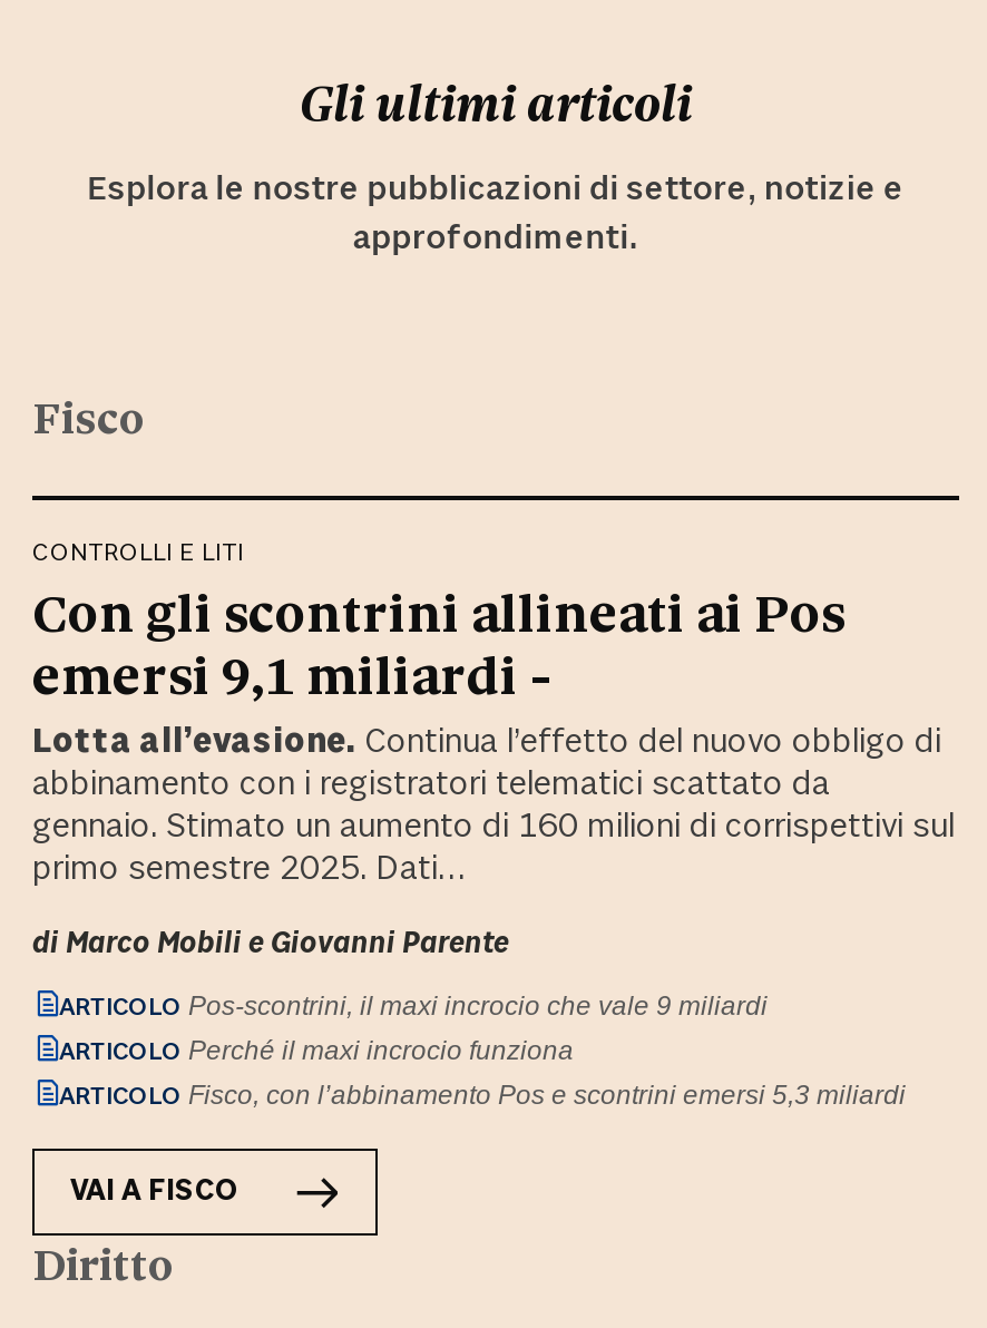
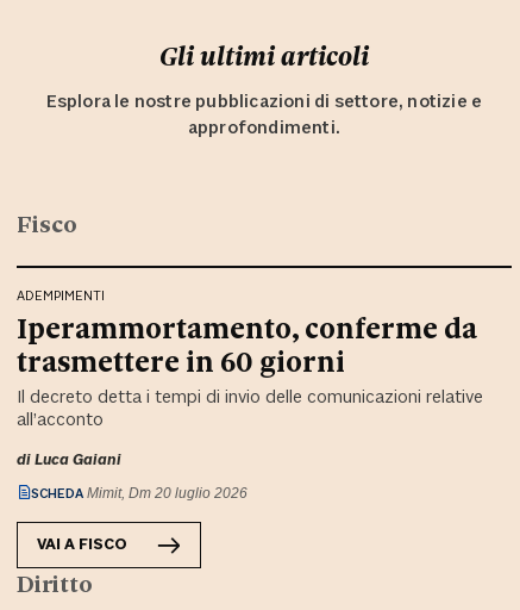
[32,535,955,891] CONTROLLI E LITI | Con gli scontrini allineati ai Pos | emersi 9,1 miliardi - | Lotta all’evasione. Continua l’effetto del nuovo obbligo di | abbinamento con i registratori telematici scattato da | gennaio. Stimato un aumento di 160 milioni di corrispettivi sul | primo semestre 2025. Dati… -> [17,287,483,432] ADEMPIMENTI | Iperammortamento, conferme da | trasmettere in 60 giorni | Il decreto detta i tempi di invio delle comunicazioni relative | all’acconto
[32,926,509,962] di Marco Mobili e Giovanni Parente -> [17,451,121,470] di Luca Gaiani
[59,991,906,1113] ARTICOLO Pos-scontrini, il maxi incrocio che vale 9 miliardi | ARTICOLO Perché il maxi incrocio funziona | ARTICOLO Fisco, con l’abbinamento Pos e scontrini emersi 5,3 miliardi -> [31,485,248,503] SCHEDA Mimit, Dm 20 luglio 2026

